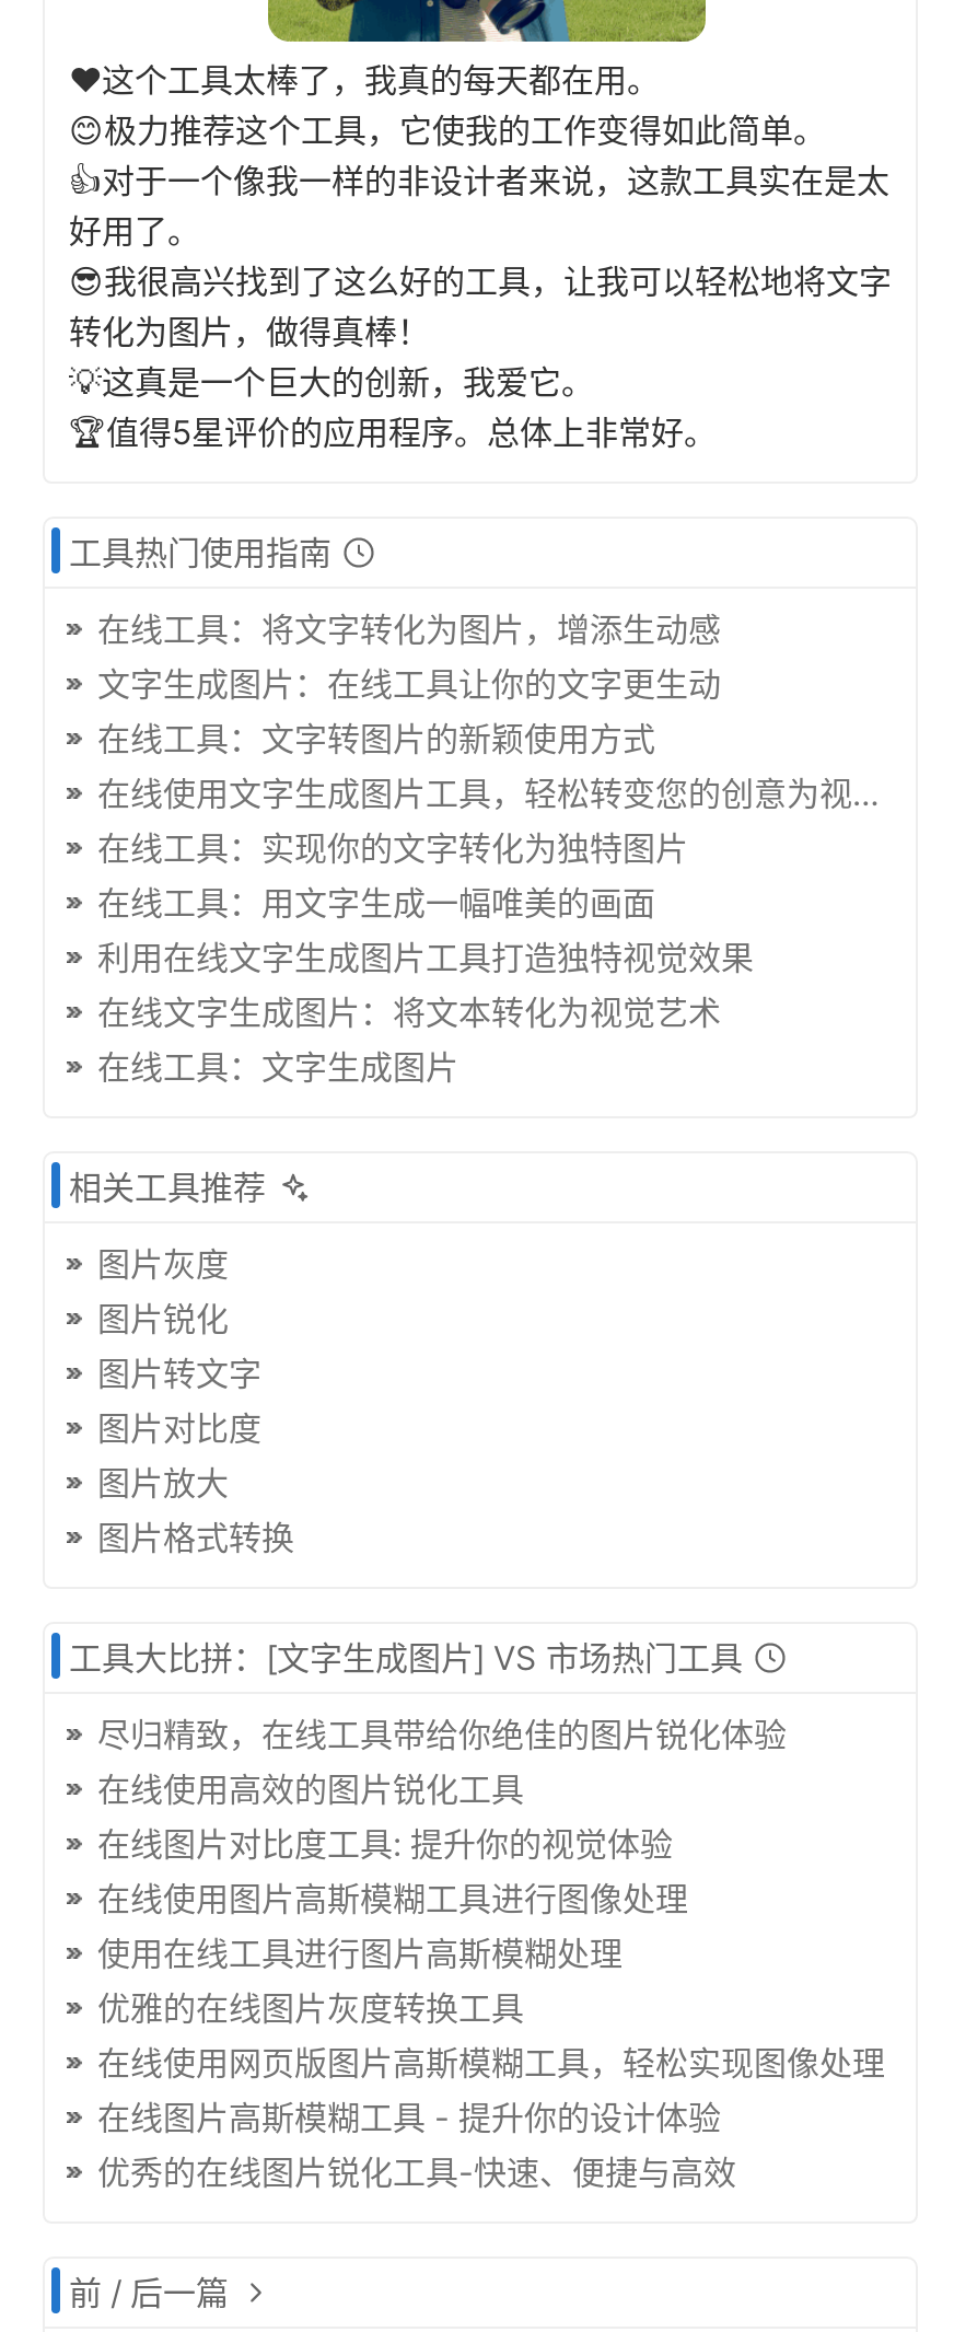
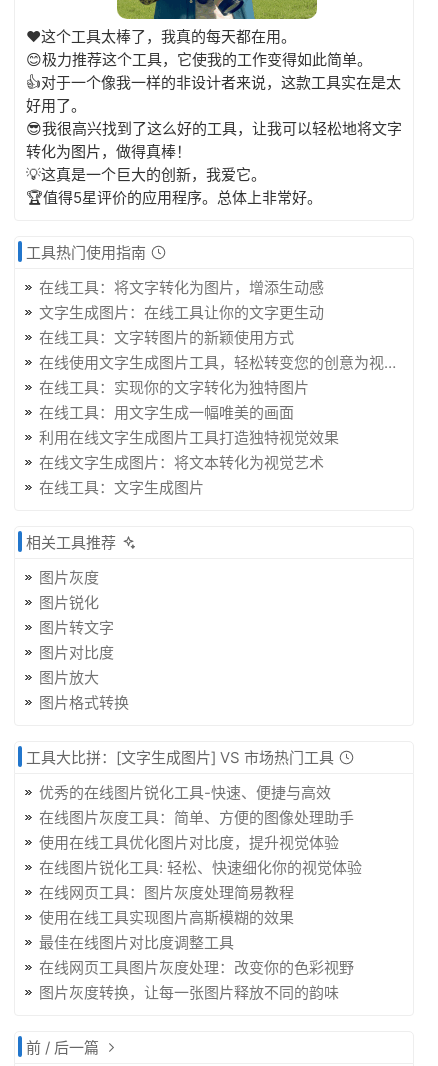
[97,1713,885,2137] 尽归精致，在线工具带给你绝佳的图片锐化体验 | 在线使用高效的图片锐化工具 | 在线图片对比度工具: 提升你的视觉体验 | 在线使用图片高斯模糊工具进行图像处理 | 使用在线工具进行图片高斯模糊处理 | 优雅的在线图片灰度转换工具 | 在线使用网页版图片高斯模糊工具，轻松实现图像处理 | 在线图片高斯模糊工具 - 提升你的设计体验 -> none
moved [97,2151,736,2192] -> [39,783,331,802]: 优秀的在线图片锐化工具-快速、便捷与高效
none -> [39,808,362,1002] 在线图片灰度工具：简单、方便的图像处理助手 | 使用在线工具优化图片对比度，提升视觉体验 | 在线图片锐化工具: 轻松、快速细化你的视觉体验 | 在线网页工具：图片灰度处理简易教程 | 使用在线工具实现图片高斯模糊的效果 | 最佳在线图片对比度调整工具 | 在线网页工具图片灰度处理：改变你的色彩视野 | 图片灰度转换，让每一张图片释放不同的韵味

